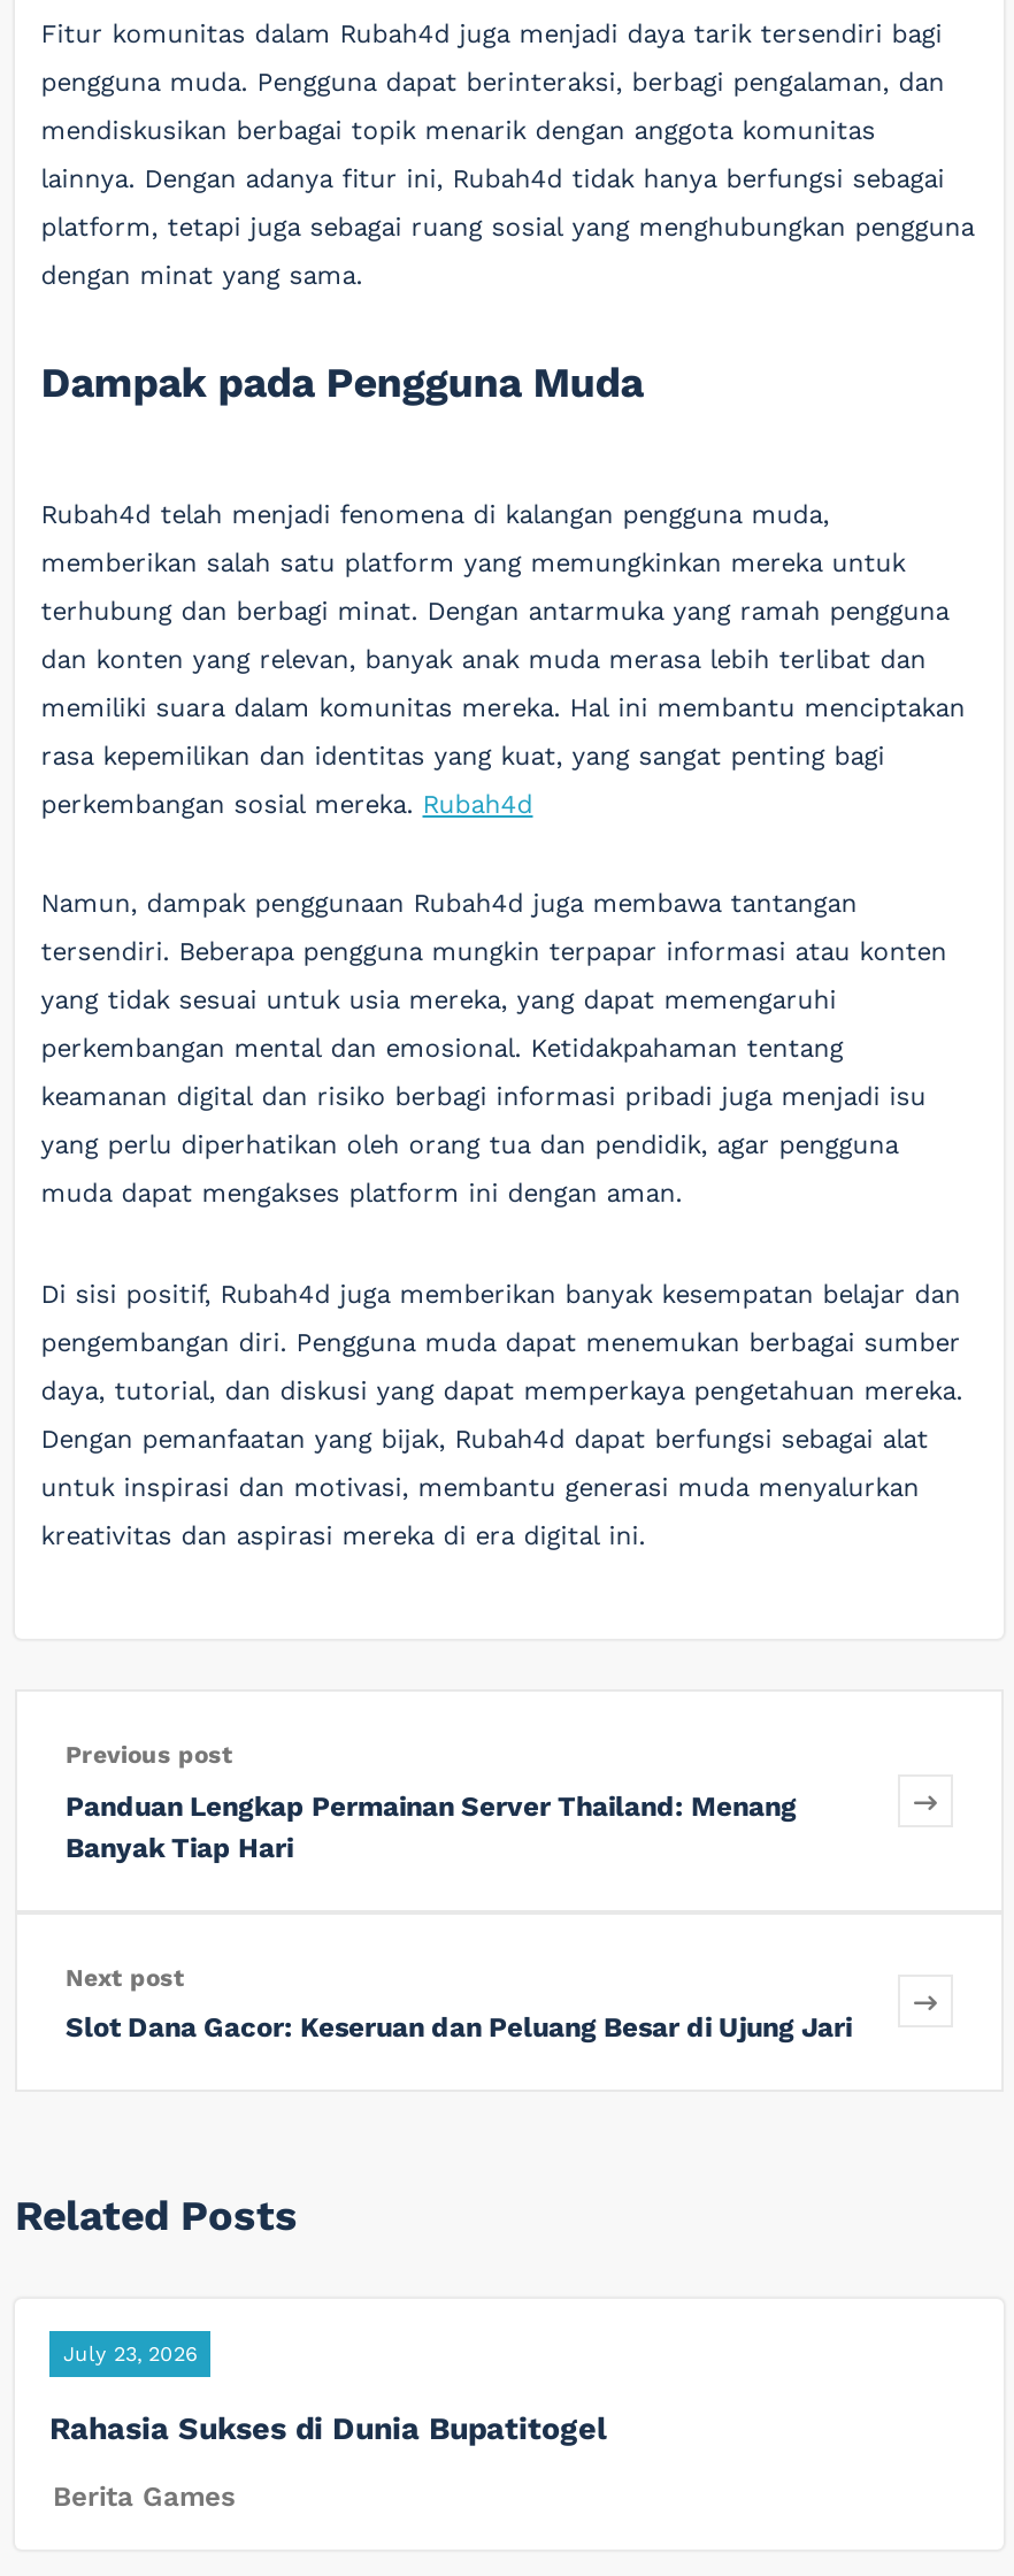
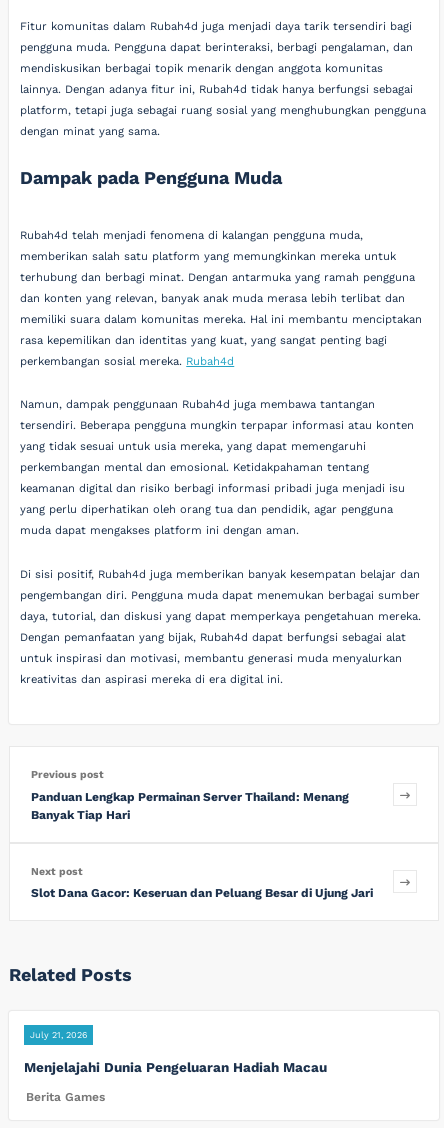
[63,2342,197,2365] July 23, 2026 -> [30,1030,87,1040] July 21, 2026
[49,2409,606,2445] Rahasia Sukses di Dunia Bupatitogel -> [24,1059,327,1075] Menjelajahi Dunia Pengeluaran Hadiah Macau

